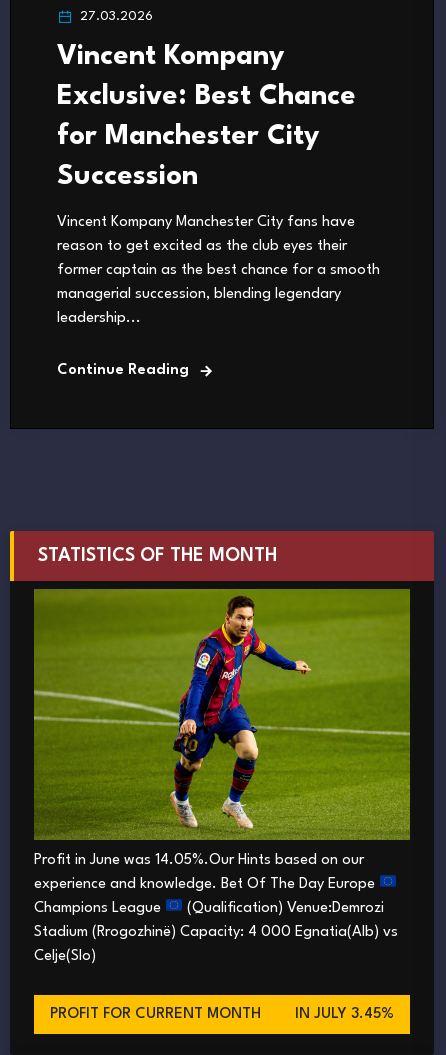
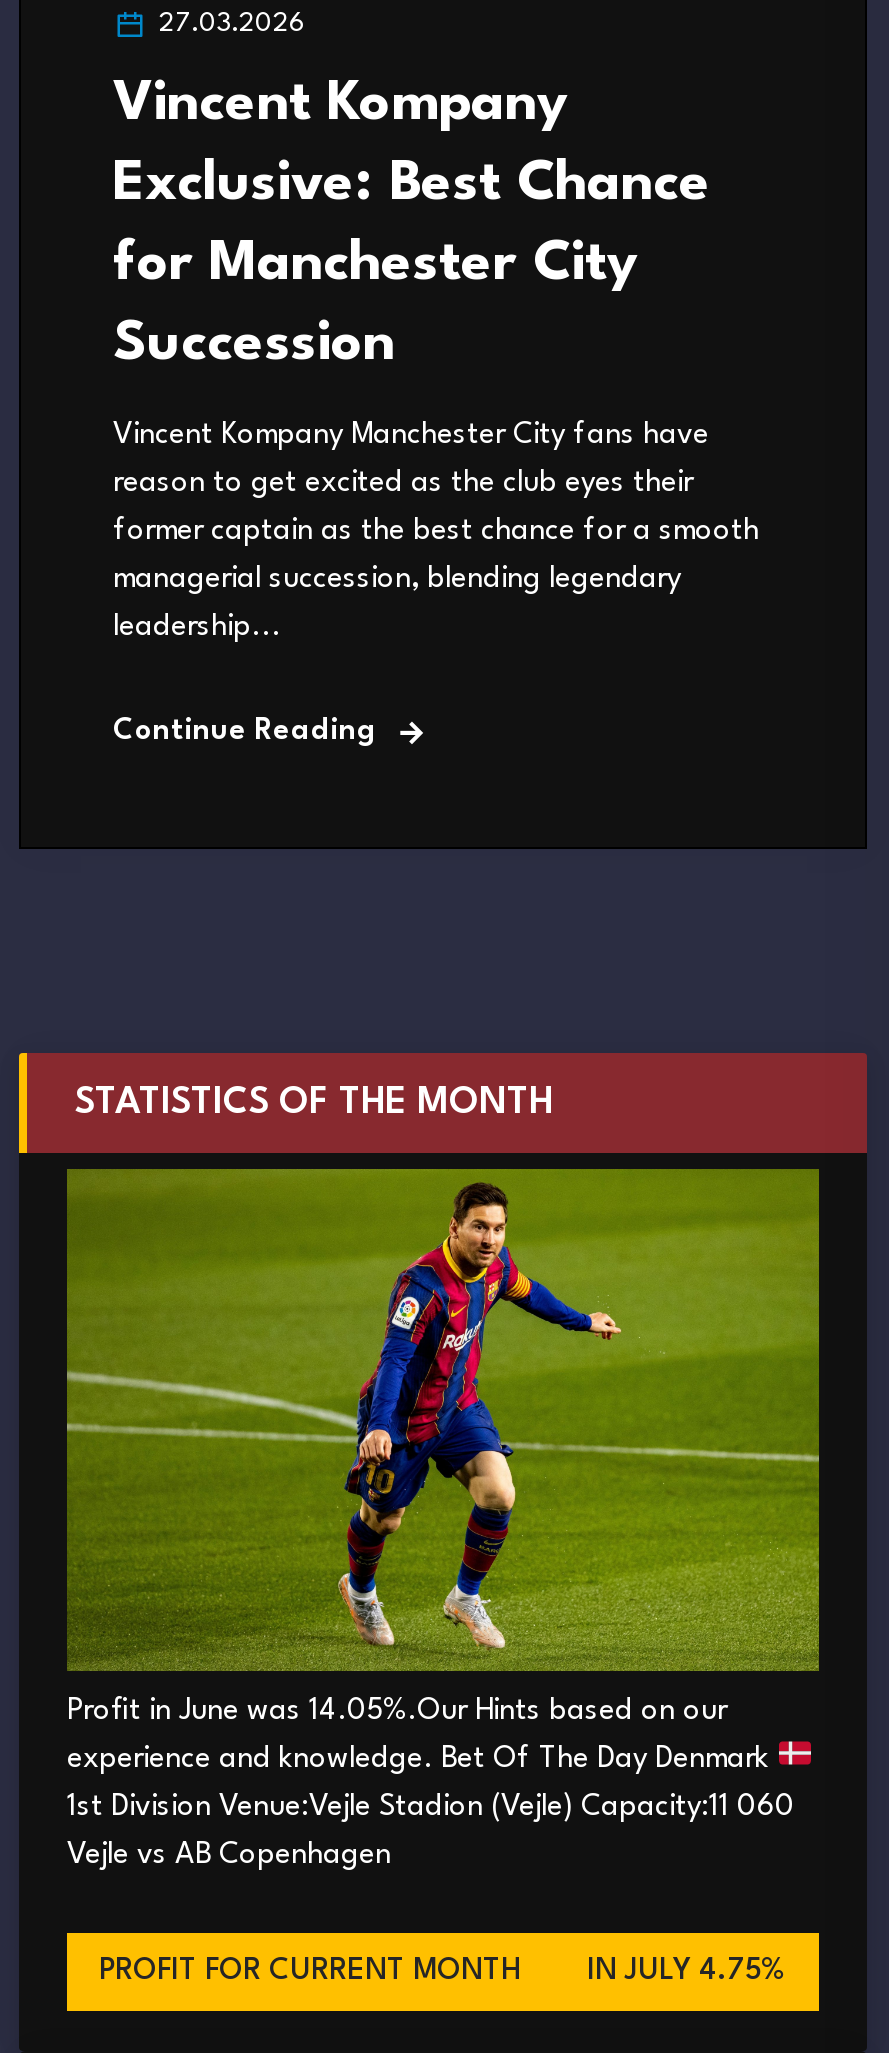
[34,877,398,964] experience and knowledge. Bet Of The Day Europe | Champions League | (Qualification) Venue:Demrozi | Stadium (Rrogozhinë) Capacity: 4 000 Egnatia(Alb) vs | Celje(Slo) -> [67,1745,795,1871] experience and knowledge. Bet Of The Day Denmark | 1st Division Venue:Vejle Stadion (Vejle) Capacity:11 060 | Vejle vs AB Copenhagen
[295,1007,394,1022] IN JULY 3.45% -> [587,1957,787,1987] IN JULY 4.75%

